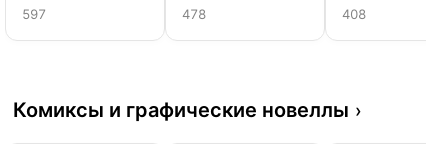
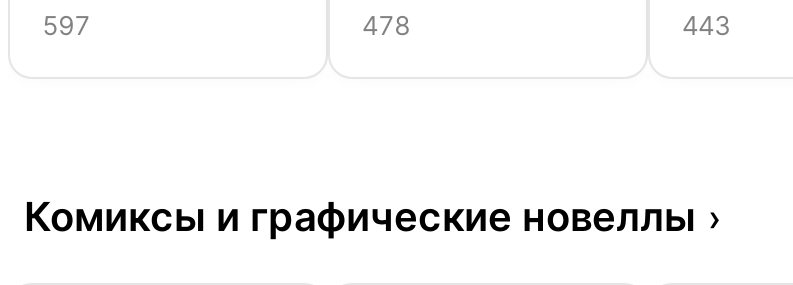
[342,6,366,22] 408 -> [682,9,730,41] 443

